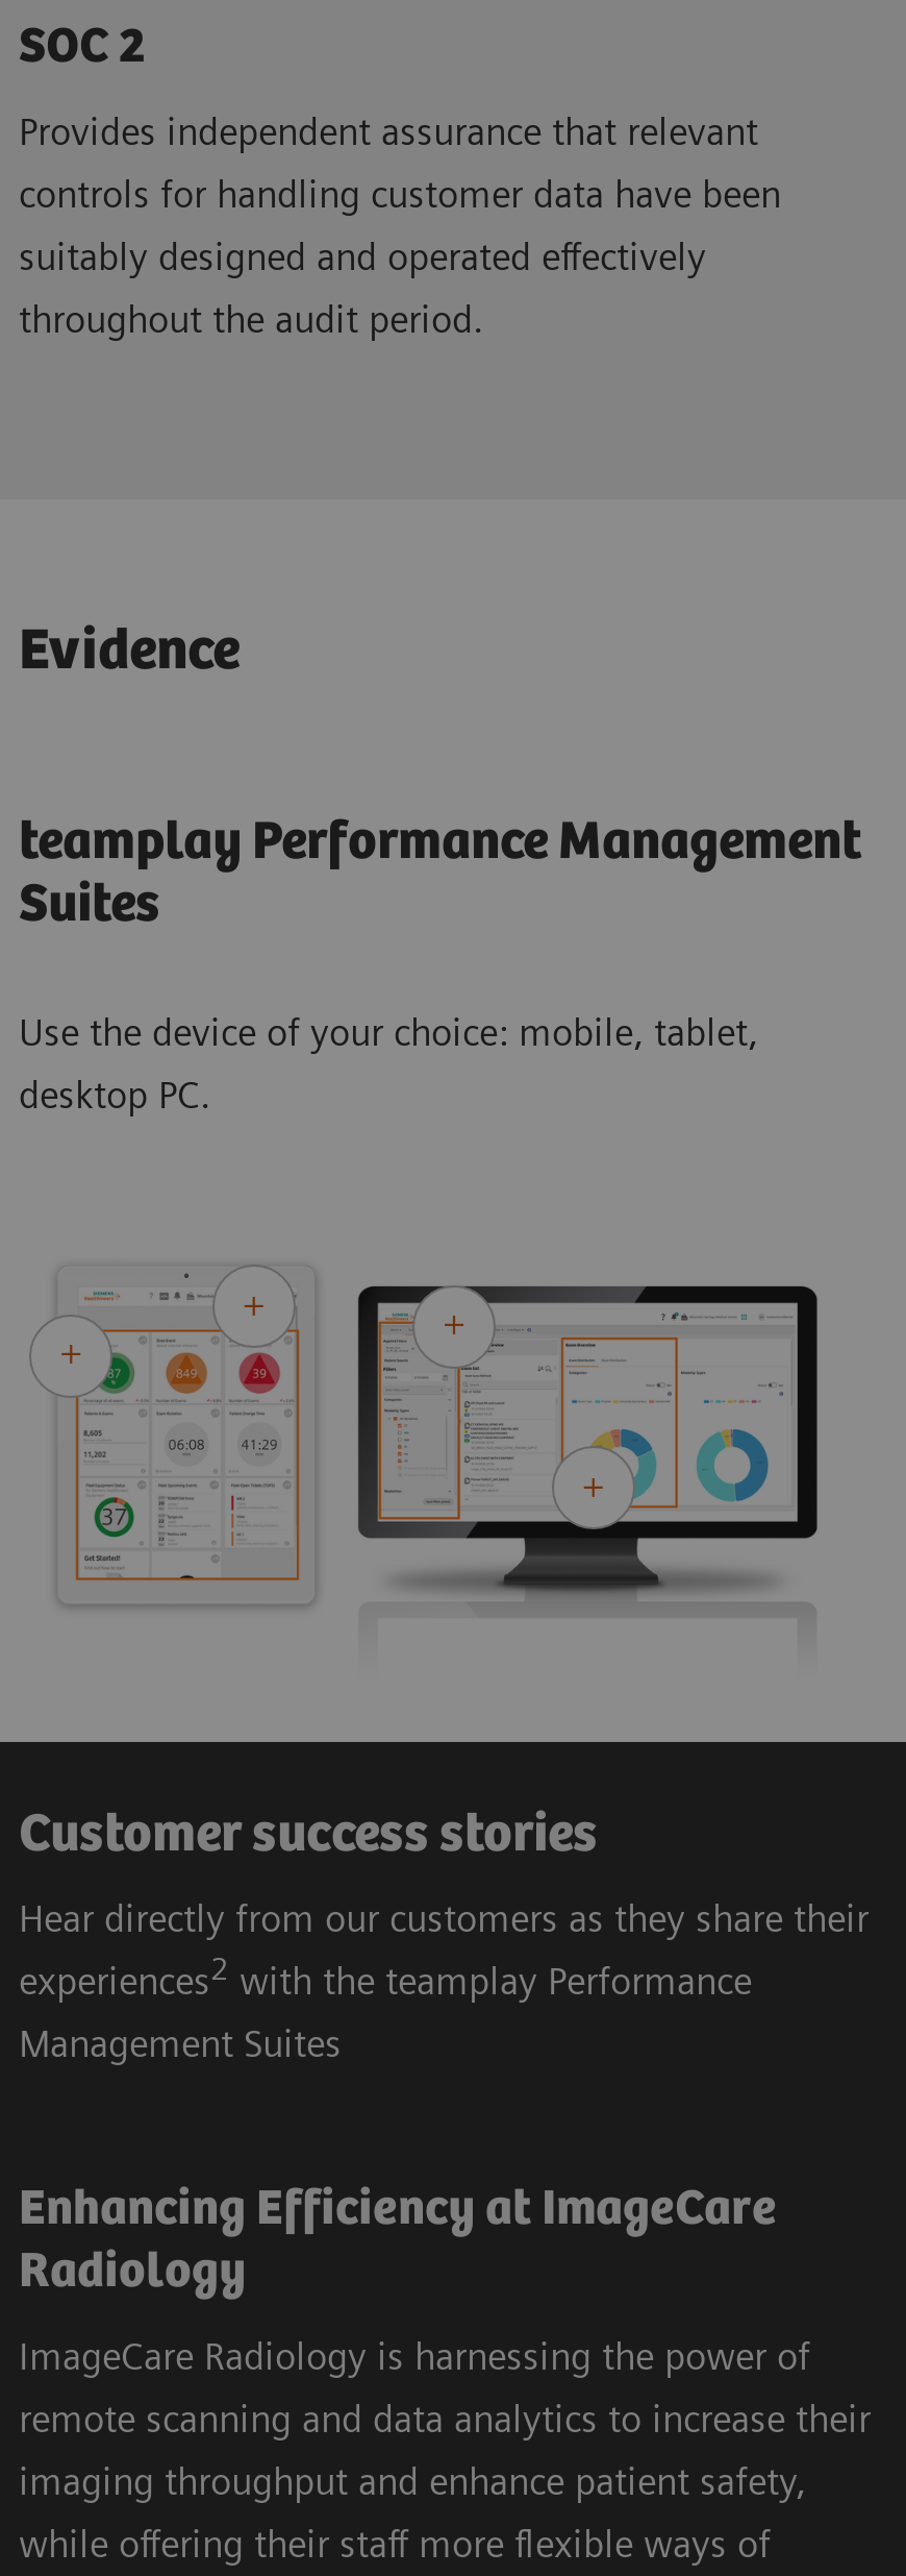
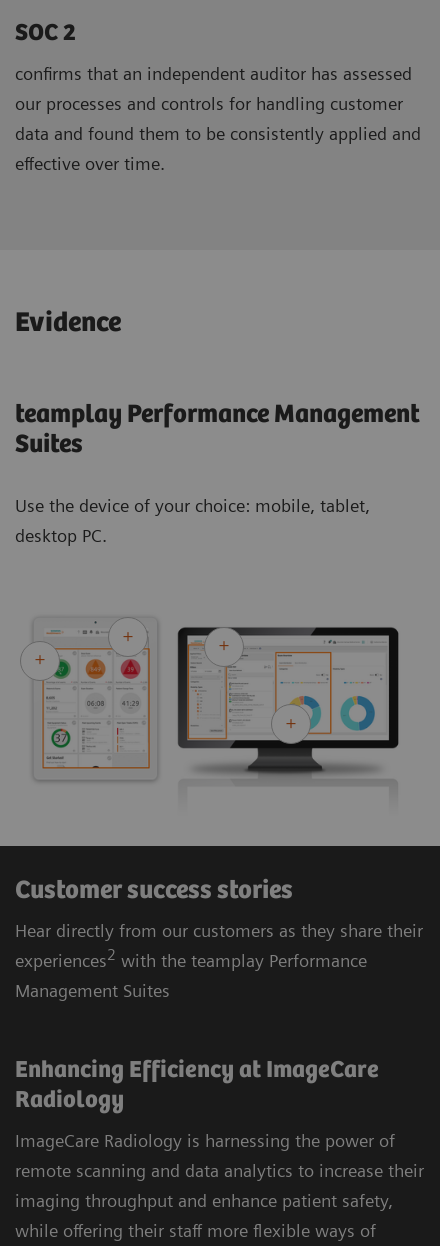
[19,110,781,341] Provides independent assurance that relevant | controls for handling customer data have been | suitably designed and operated effectively | throughout the audit period. -> [15,63,421,174] confirms that an independent auditor has assessed | our processes and controls for handling customer | data and found them to be consistently applied and | effective over time.

